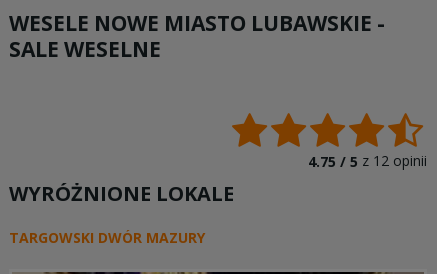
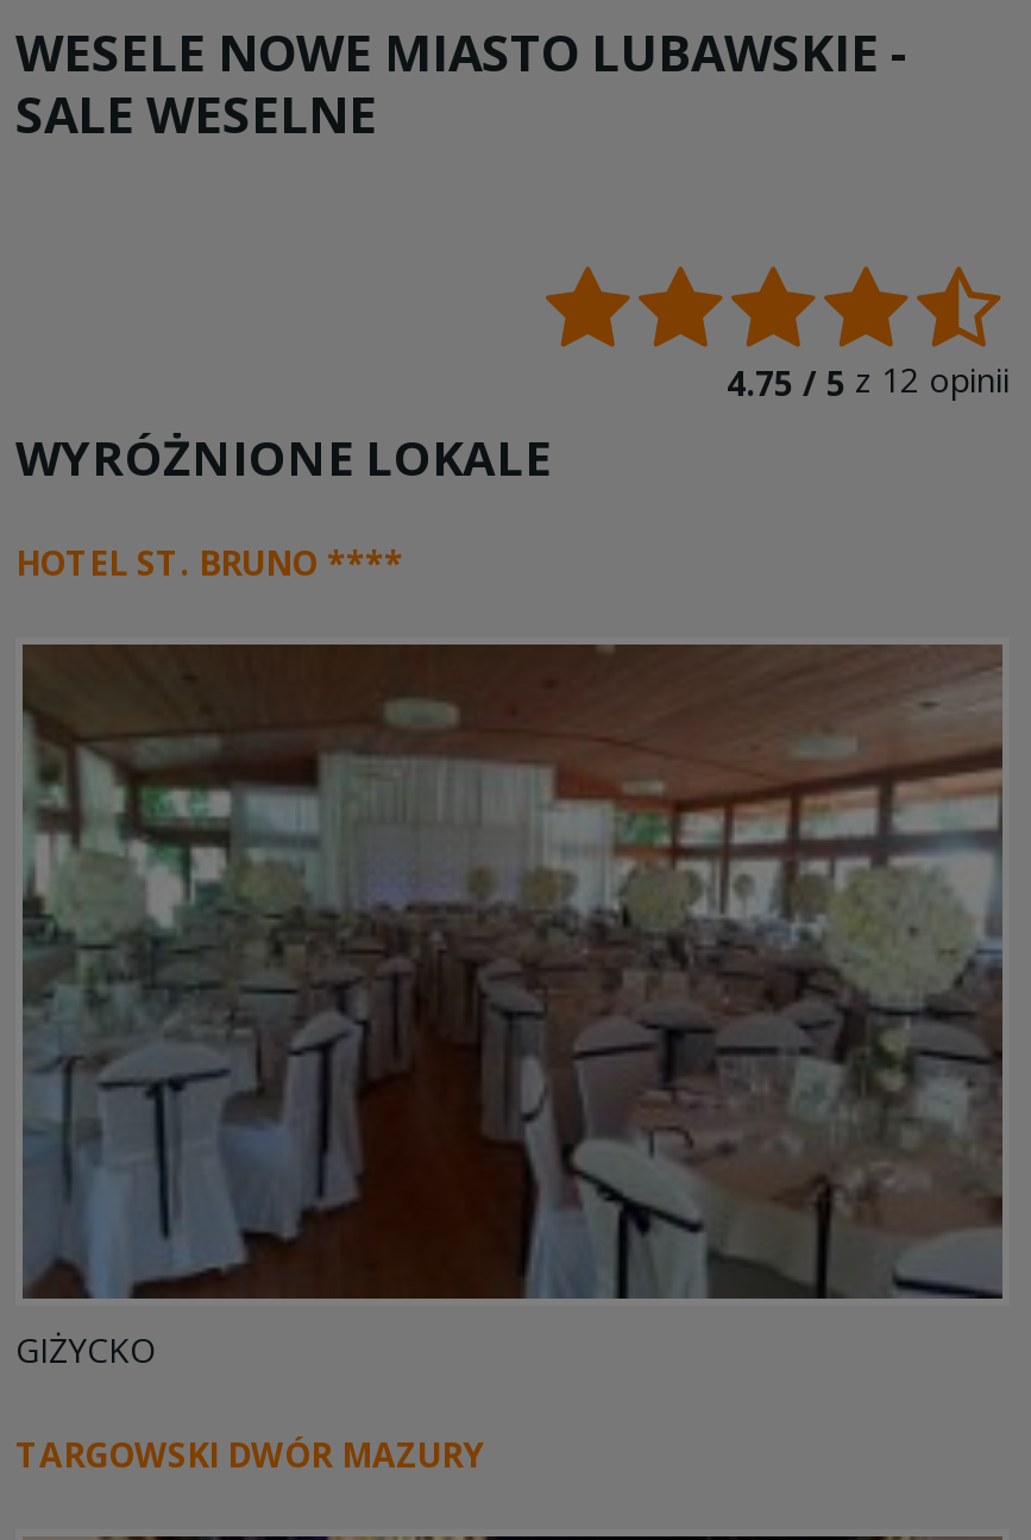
none -> [15,540,403,586] HOTEL ST. BRUNO ****
none -> [15,642,1002,1372] [image] | GIŻYCKO

